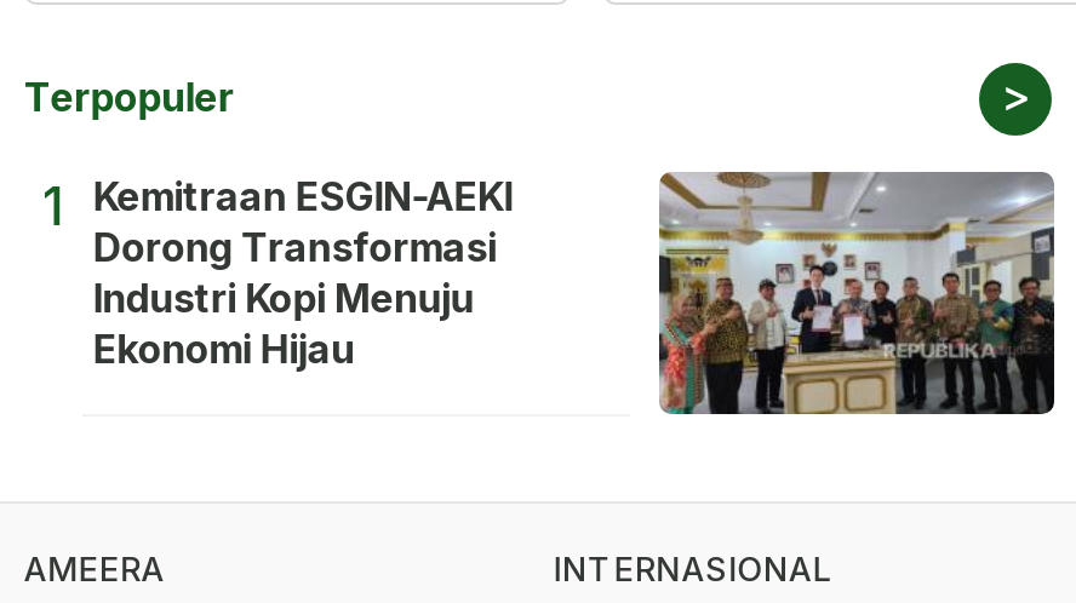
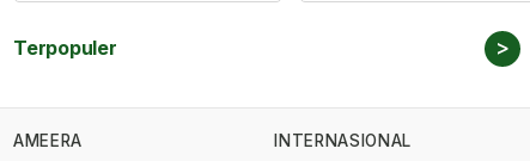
[42,173,513,374] 1 | Kemitraan ESGIN-AEKI | Dorong Transformasi | Industri Kopi Menuju | Ekonomi Hijau -> none
[657,170,1057,417] [image] -> none

